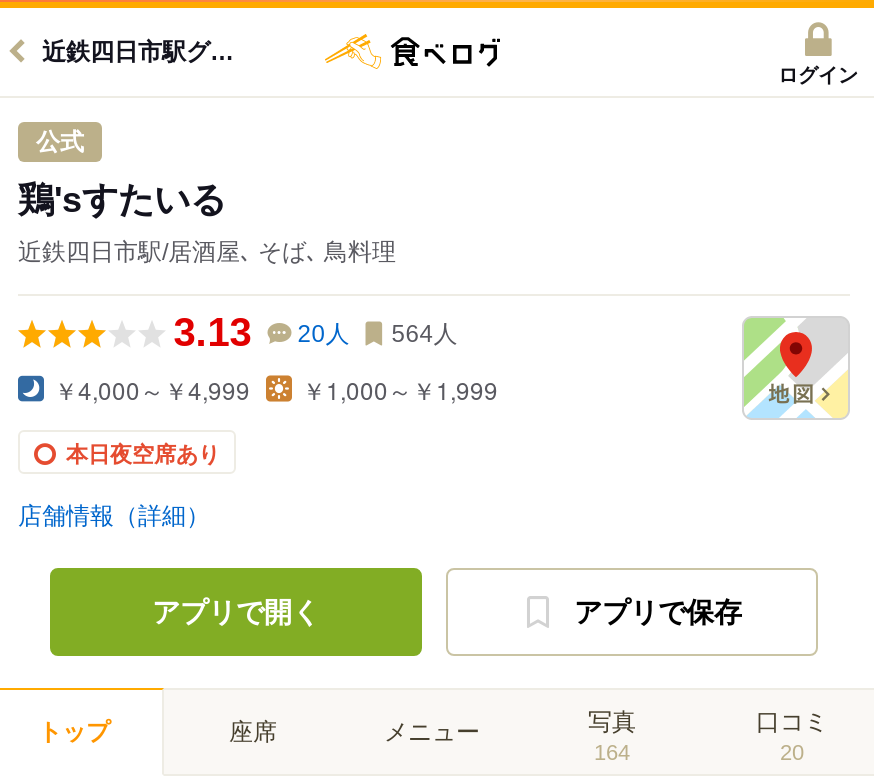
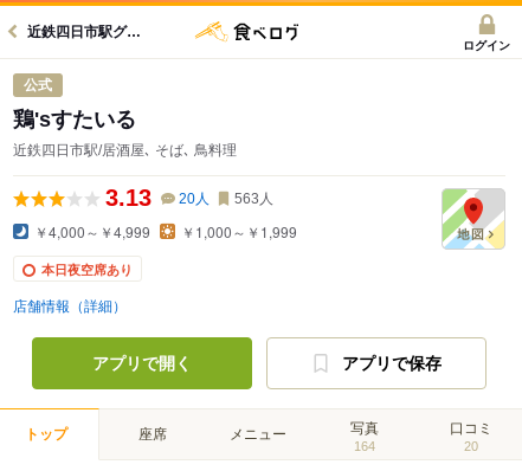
[174,310,458,354] 3.13 20人 564人 -> [105,185,273,211] 3.13 20人 563人

